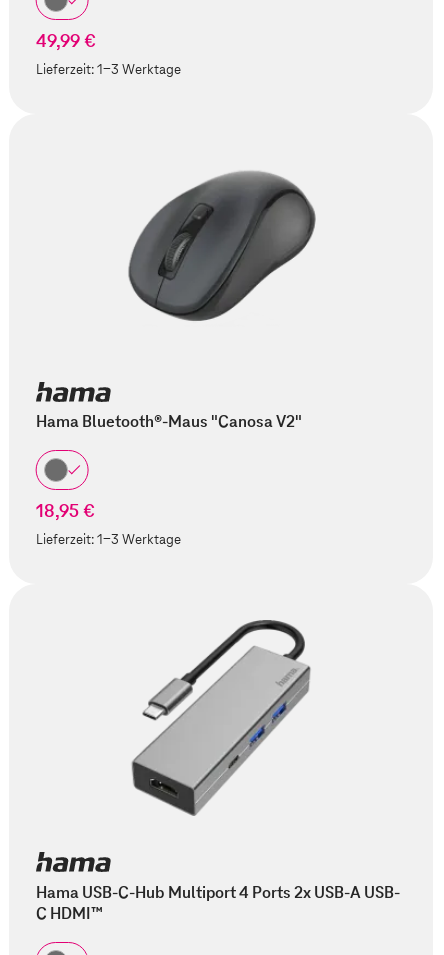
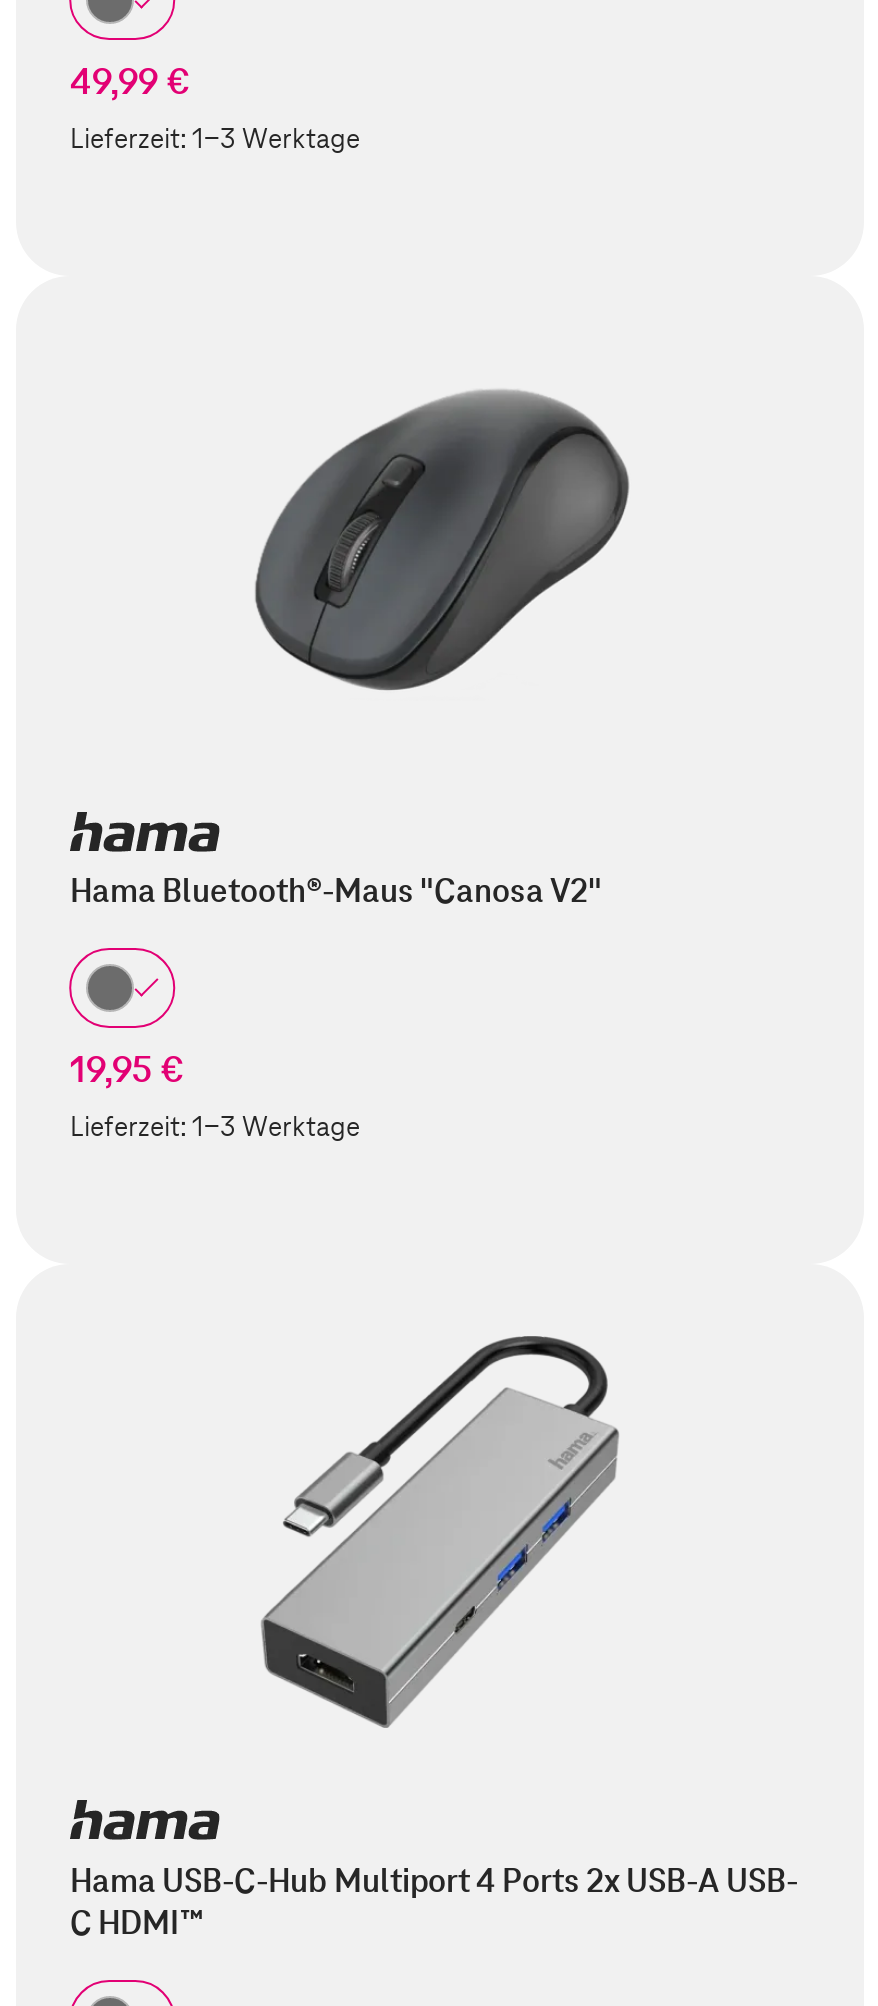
[36,499,95,522] 18,95 € -> [70,1046,184,1092] 19,95 €

